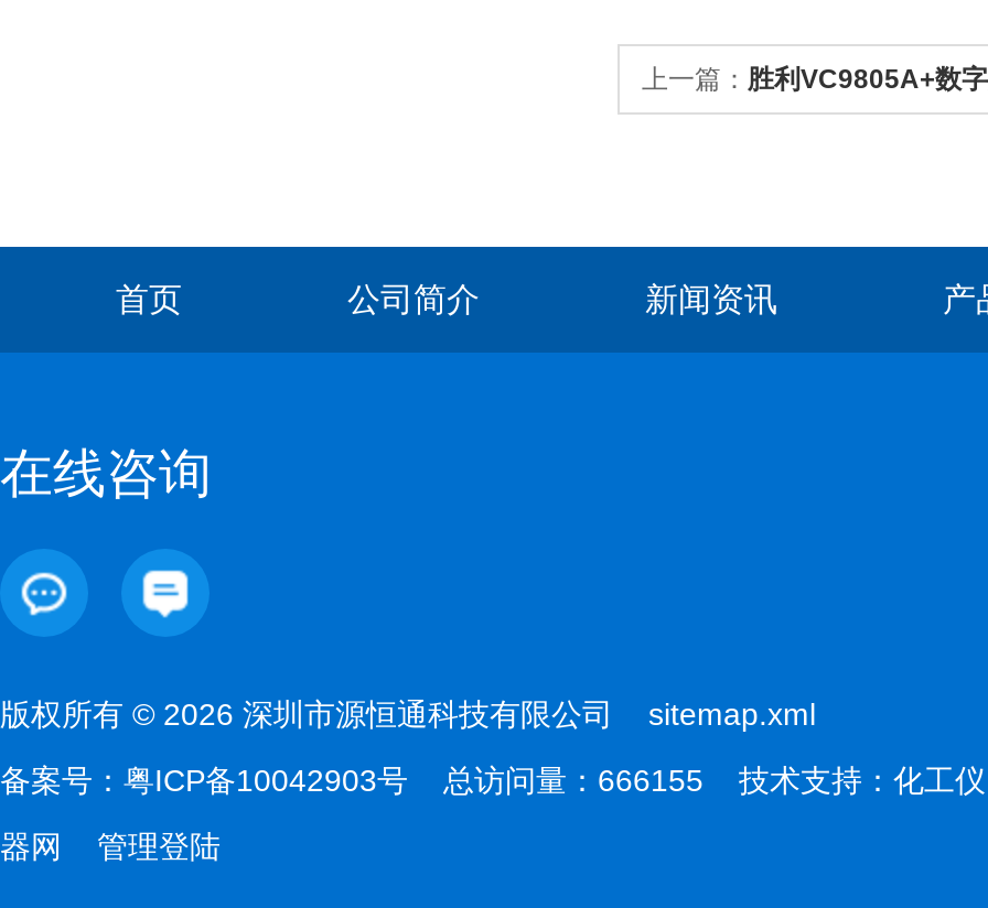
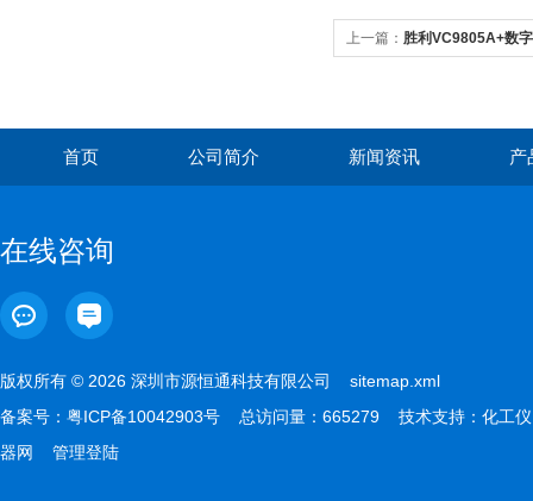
[0,763,986,798] 备案号：粤ICP备10042903号总访问量：666155 技术支持：化工仪 -> [0,407,532,426] 备案号：粤ICP备10042903号总访问量：665279 技术支持：化工仪

